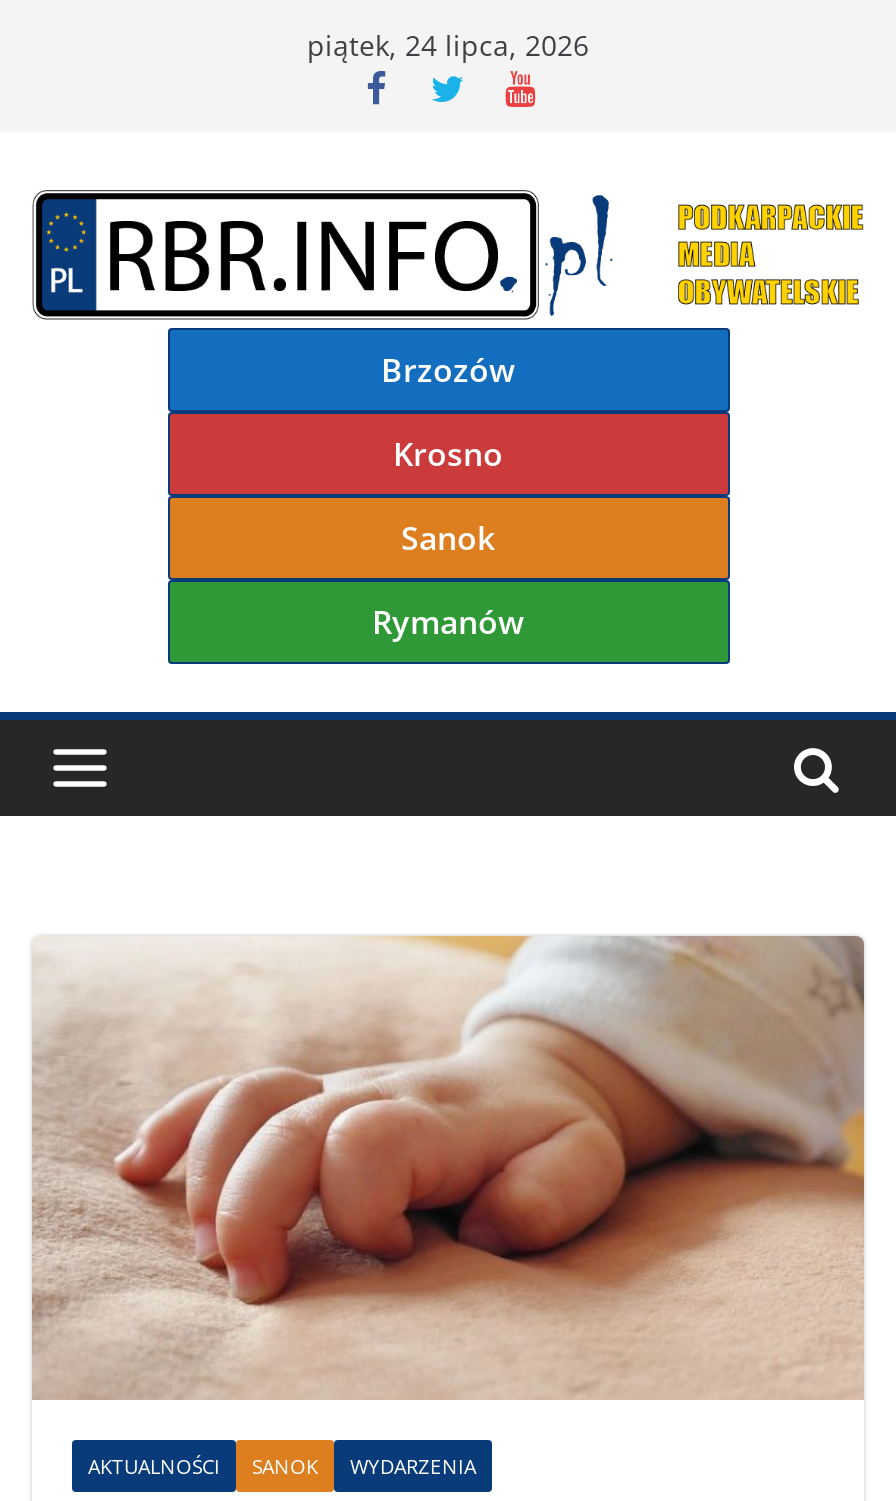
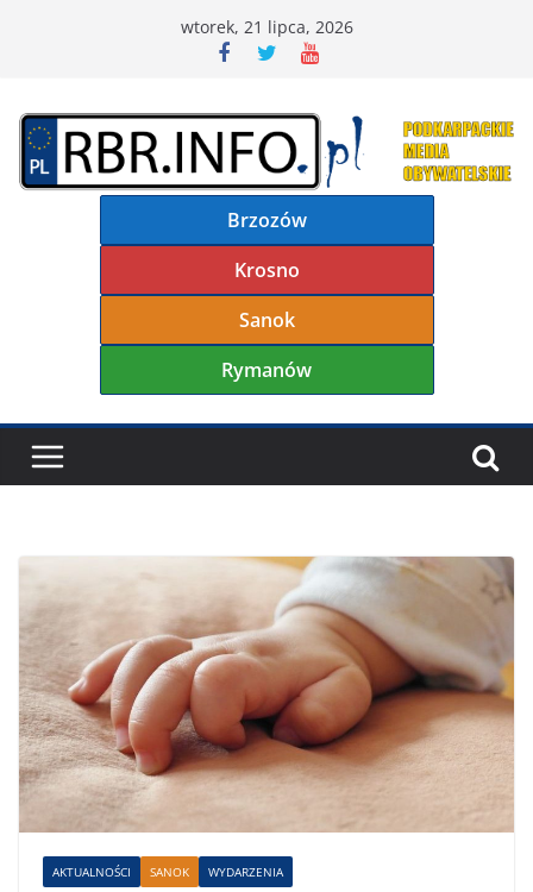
[307,26,589,64] piątek, 24 lipca, 2026 -> [180,15,353,38] wtorek, 21 lipca, 2026

